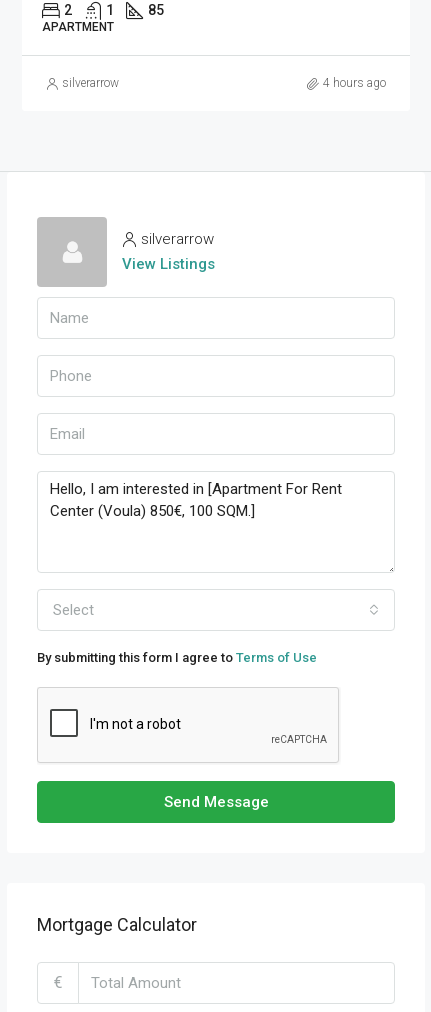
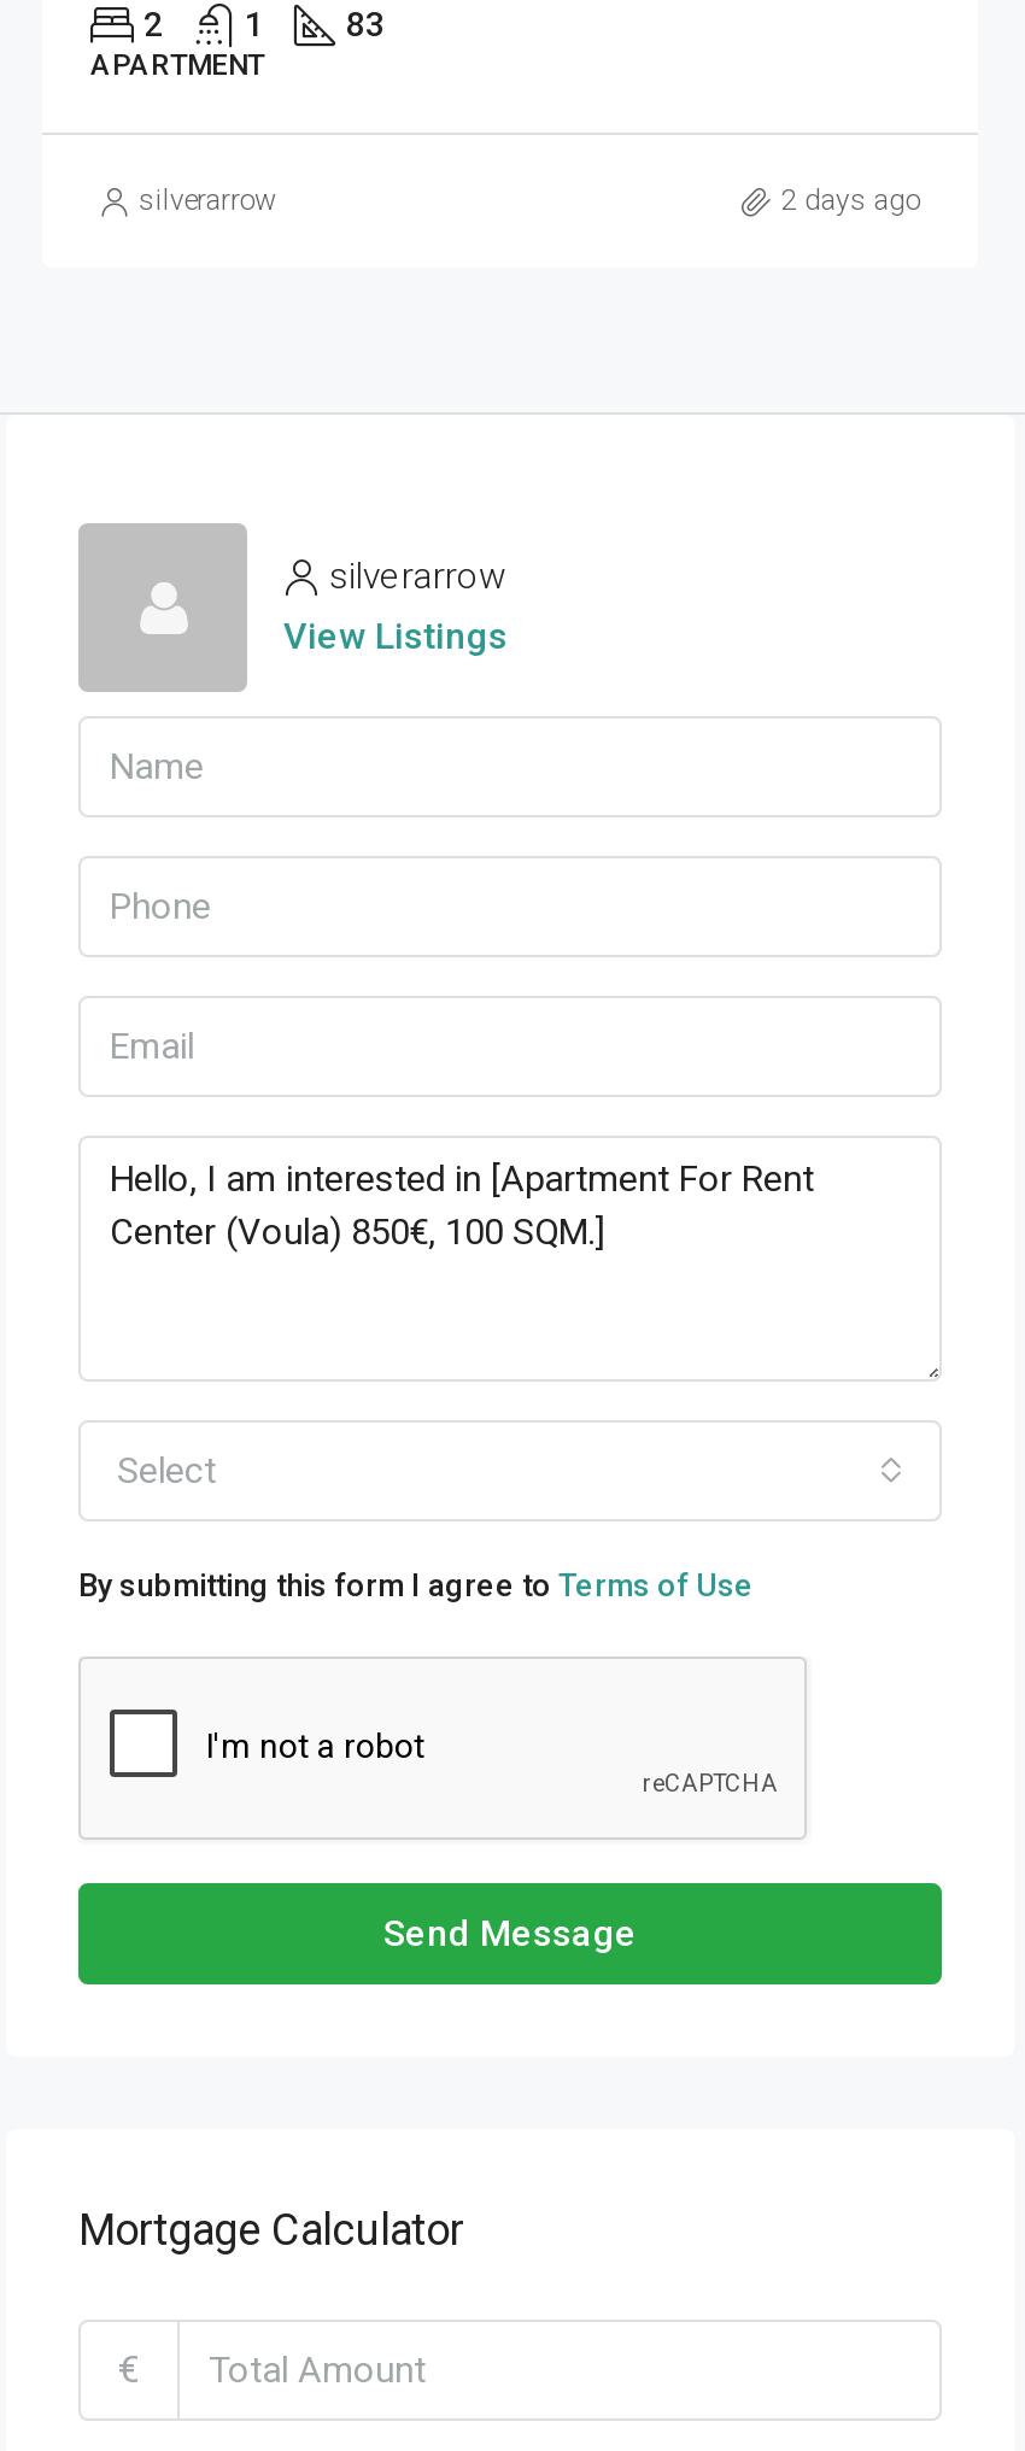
[148,2,164,18] 85 -> [346,5,385,43] 83
[323,76,386,90] 4 hours ago -> [780,183,920,217] 2 days ago

